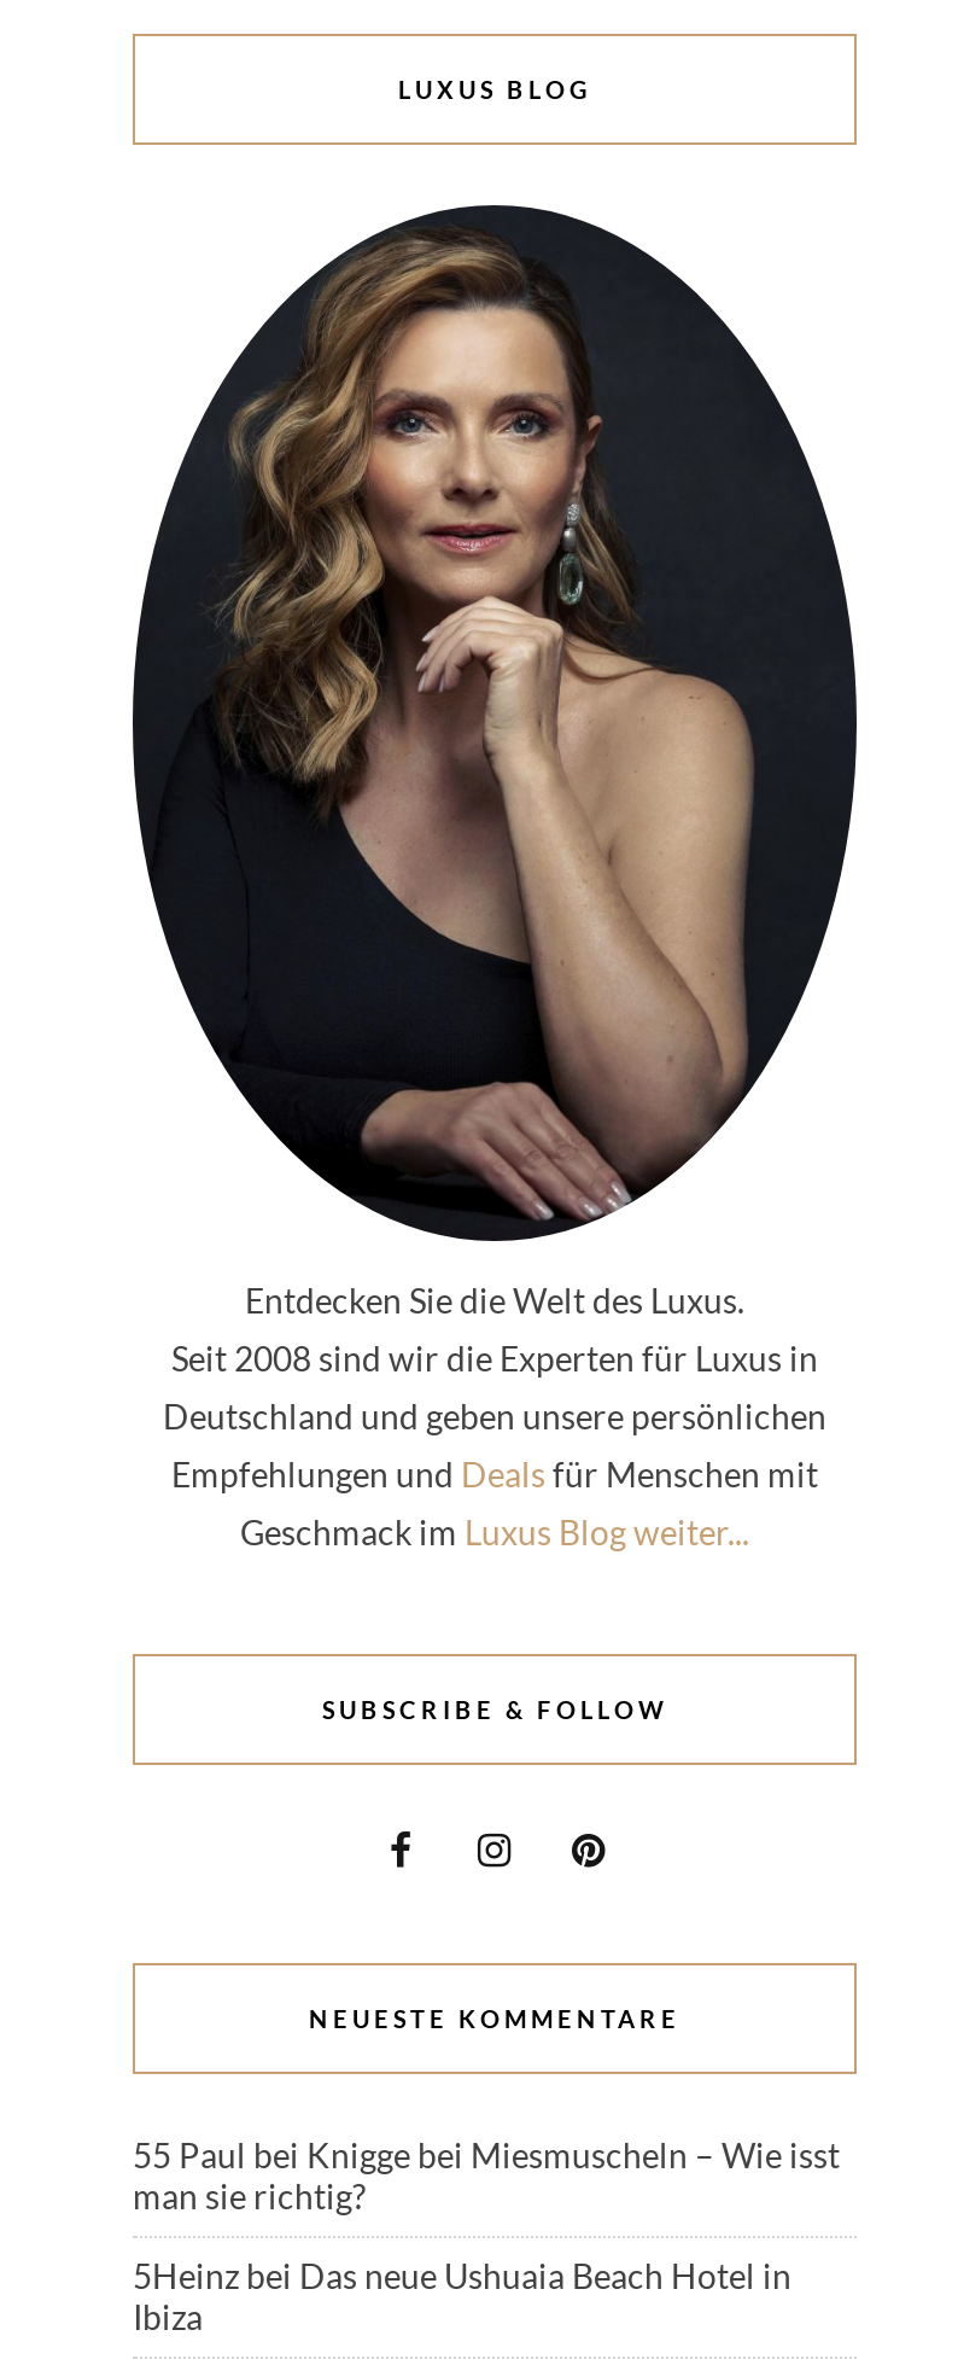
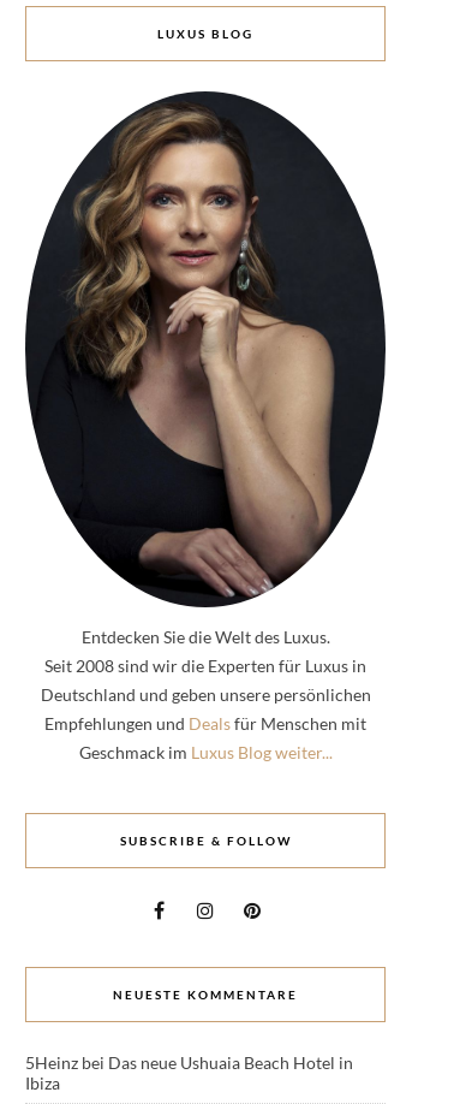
[133,2134,840,2216] 55 Paul bei Knigge bei Miesmuscheln – Wie isst | man sie richtig? -> none

